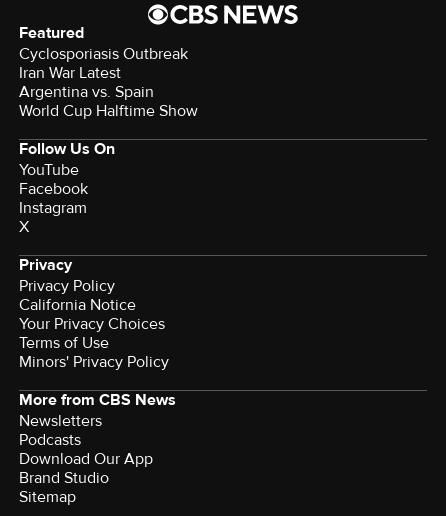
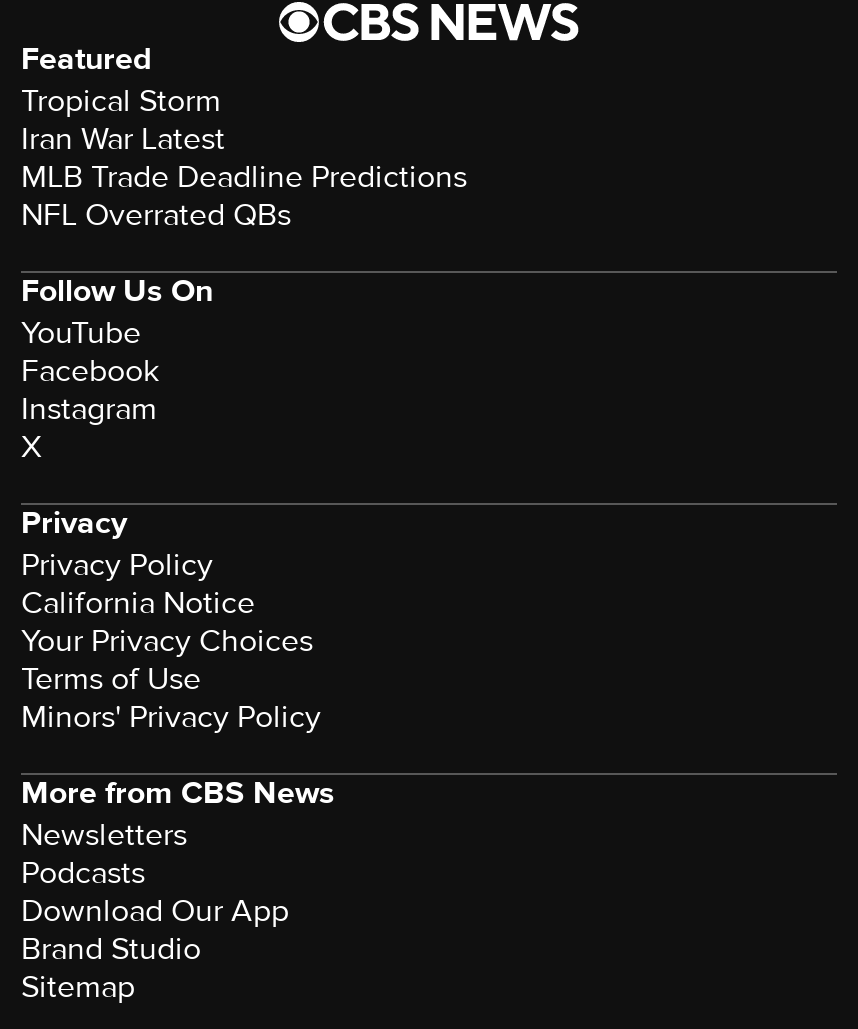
[19,44,188,64] Cyclosporiasis Outbreak -> [21,81,221,121] Tropical Storm
[19,82,198,121] Argentina vs. Spain | World Cup Halftime Show -> [21,157,467,235] MLB Trade Deadline Predictions | NFL Overrated QBs

